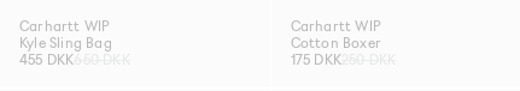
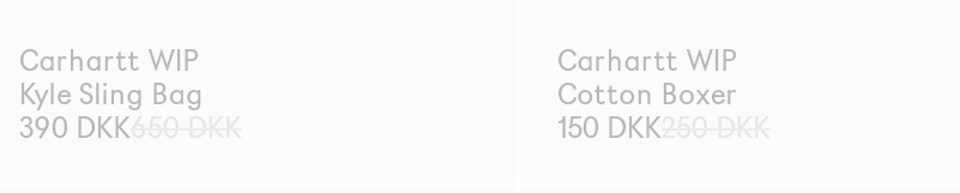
[19,50,130,68] 455 DKK 650 DKK -> [19,109,242,145] 390 DKK 650 DKK
[290,50,396,68] 175 DKK 250 DKK -> [557,109,770,145] 150 DKK 250 DKK

